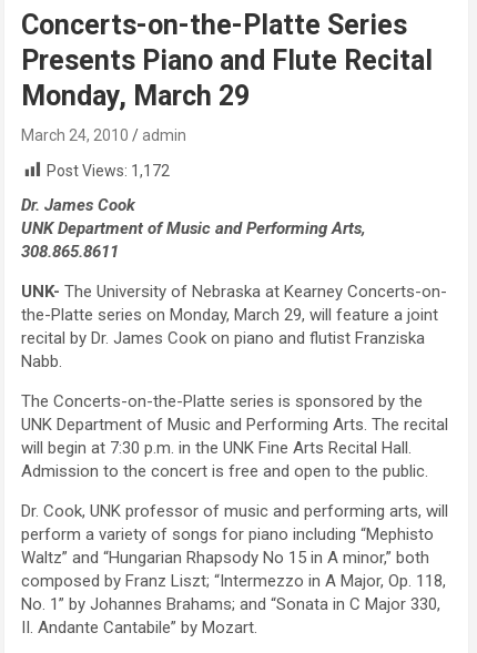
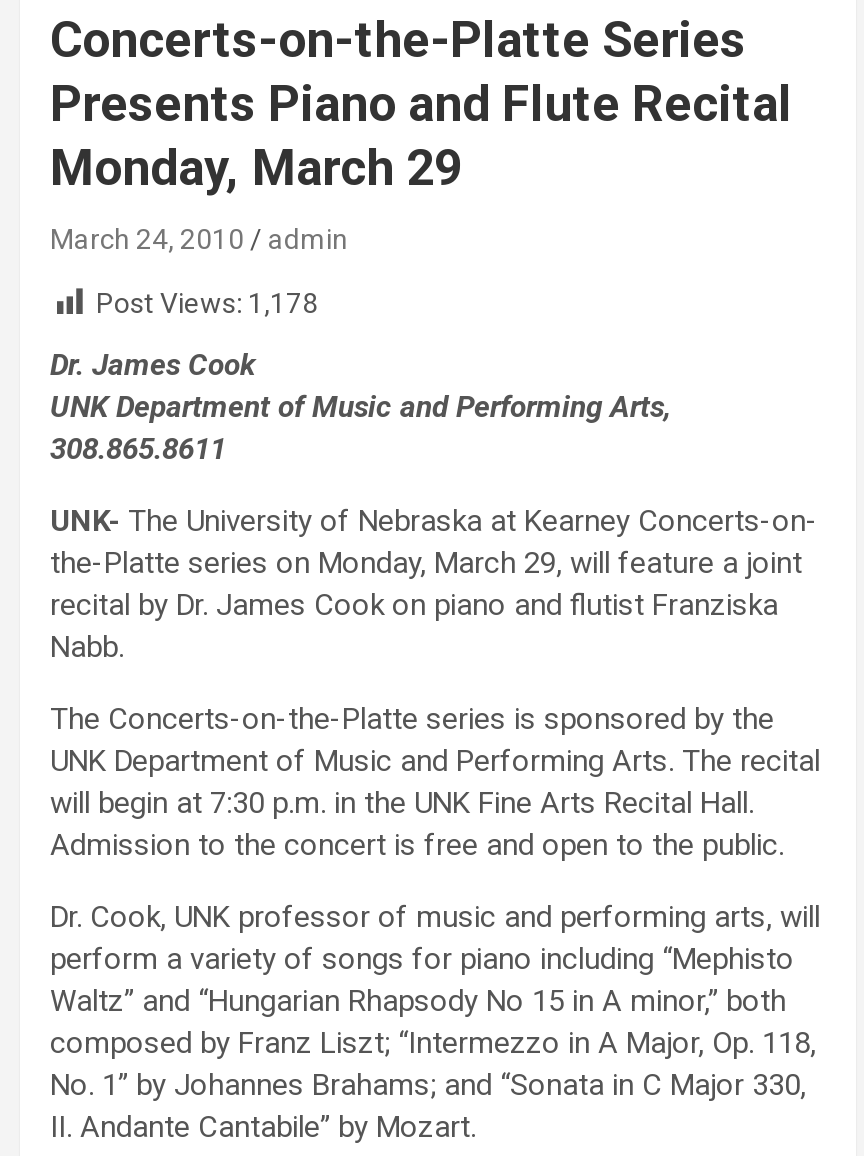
[47,162,170,180] Post Views: 1,172 -> [96,287,318,319] Post Views: 1,178

